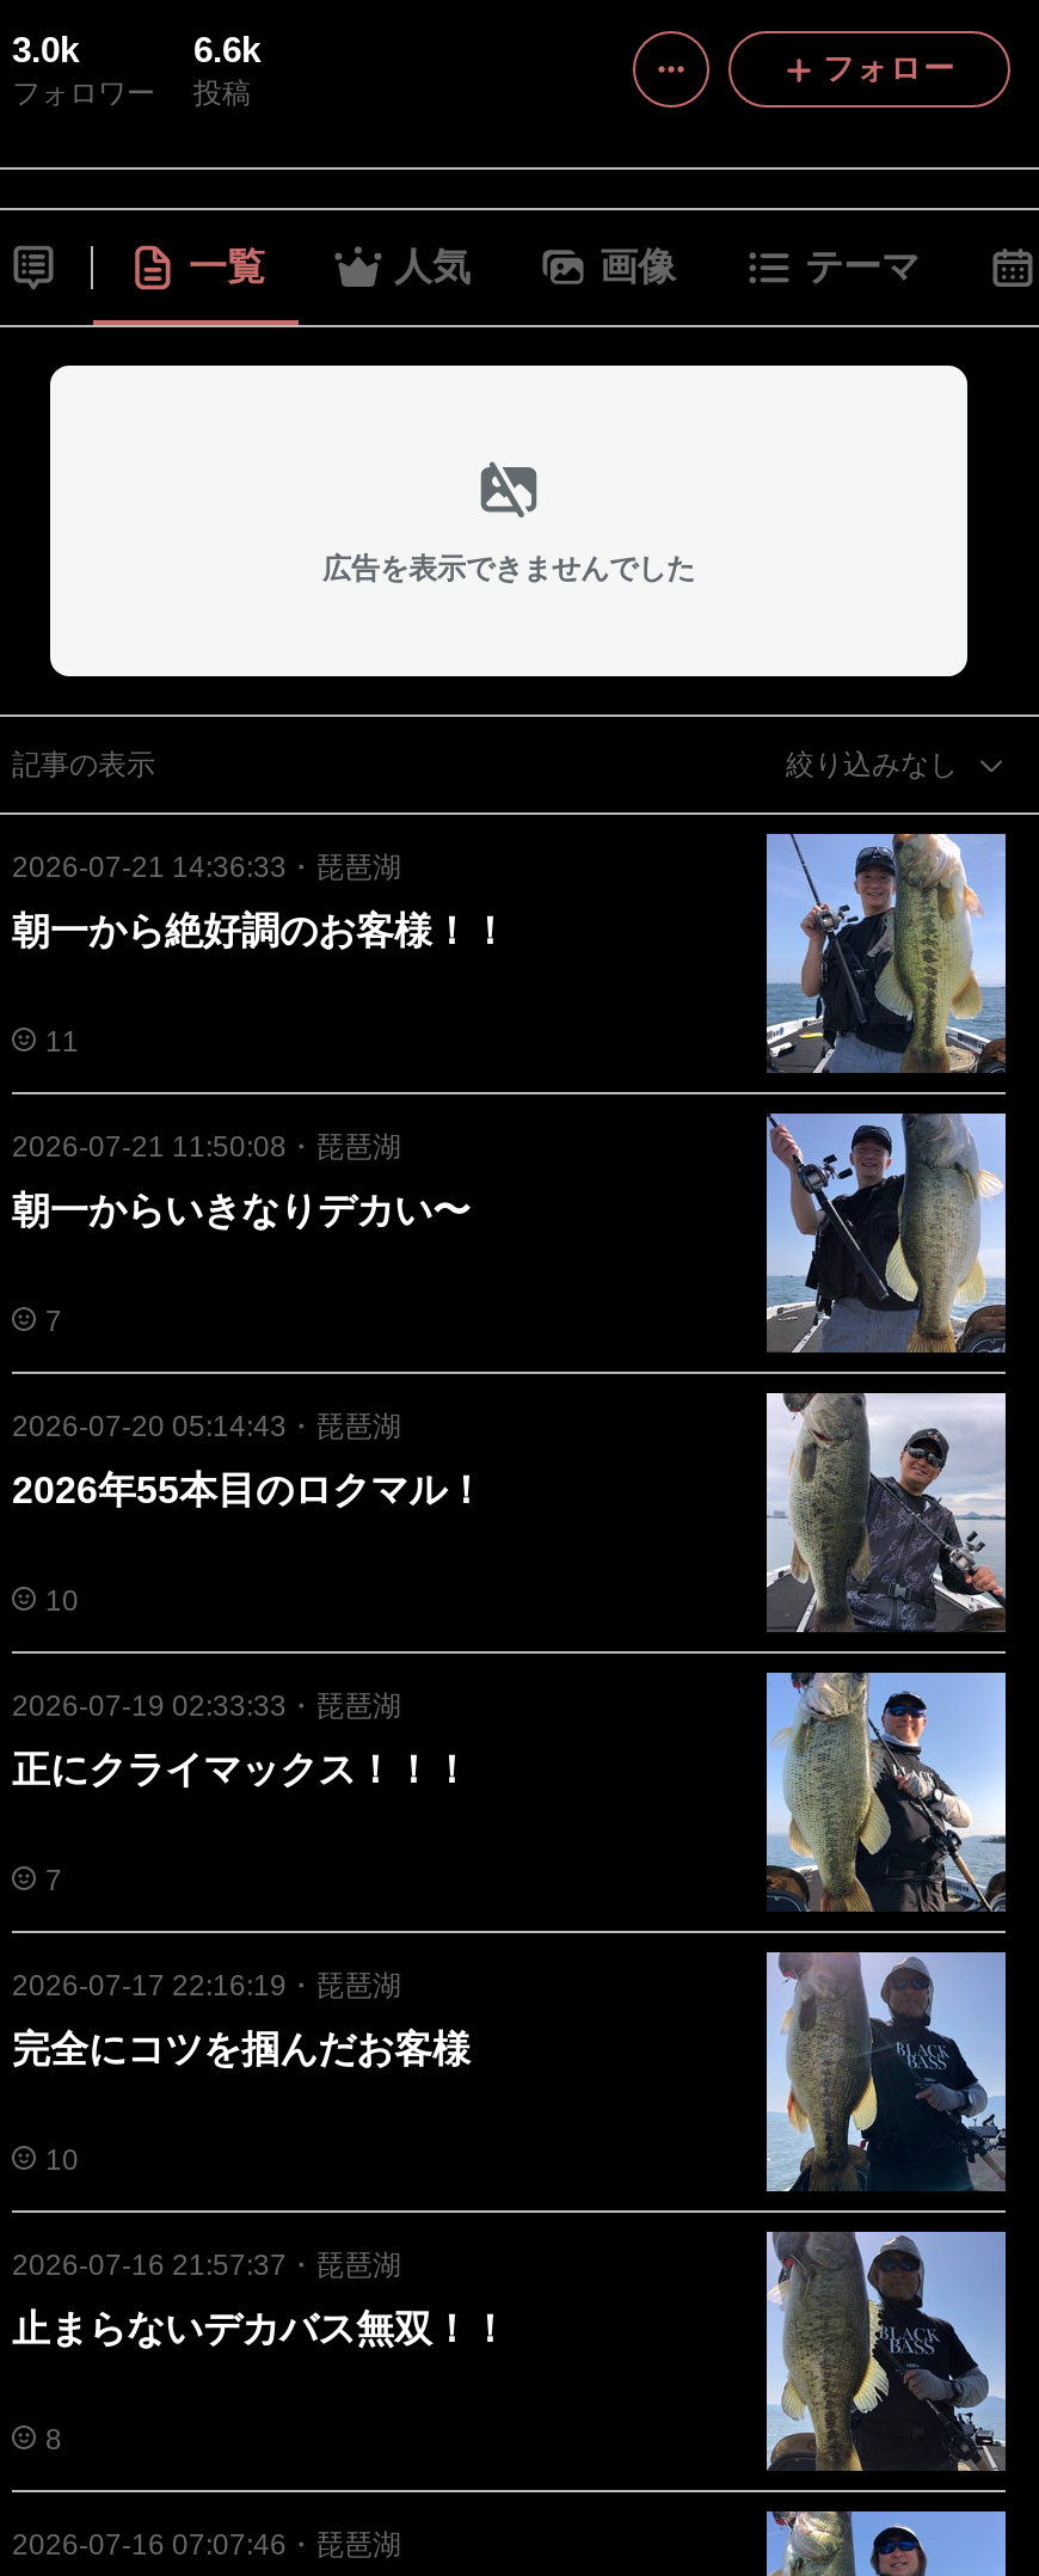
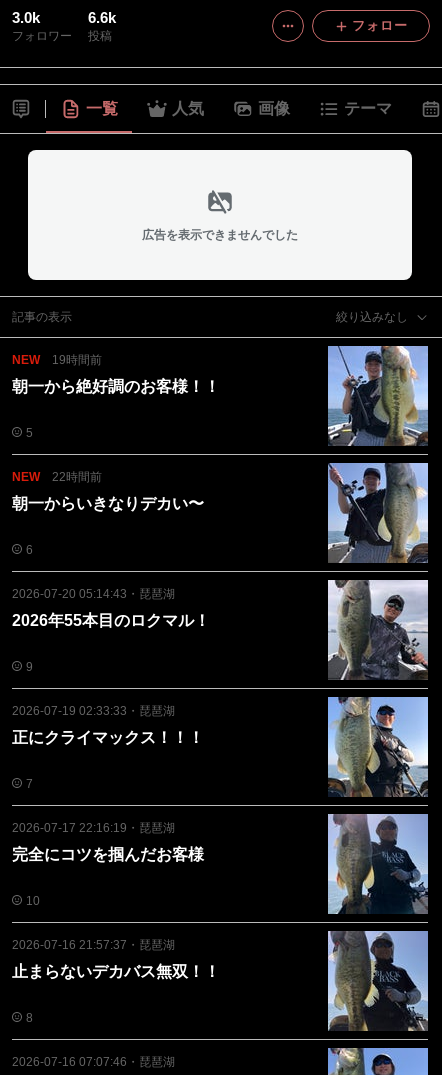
[12,851,401,884] 2026-07-21 14:36:33・琵琶湖 -> [12,353,102,367] NEW | 19時間前
[45,1025,79,1059] 11 -> [26,426,33,440] 5
[12,1130,401,1164] 2026-07-21 11:50:08・琵琶湖 -> [12,470,102,484] NEW | 22時間前
[45,1305,62,1338] 7 -> [26,543,33,557] 6
[45,1584,79,1618] 10 -> [26,660,33,674] 9

